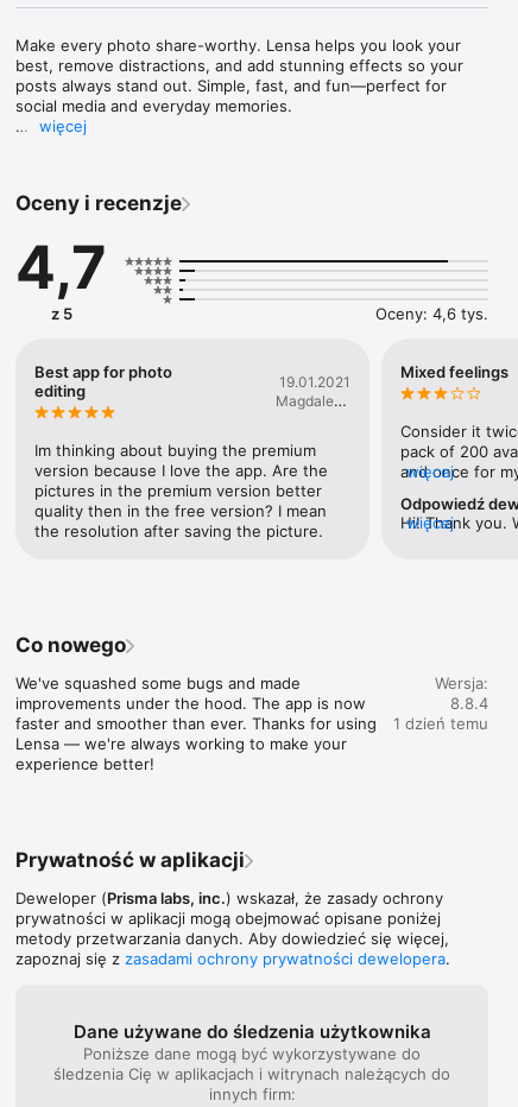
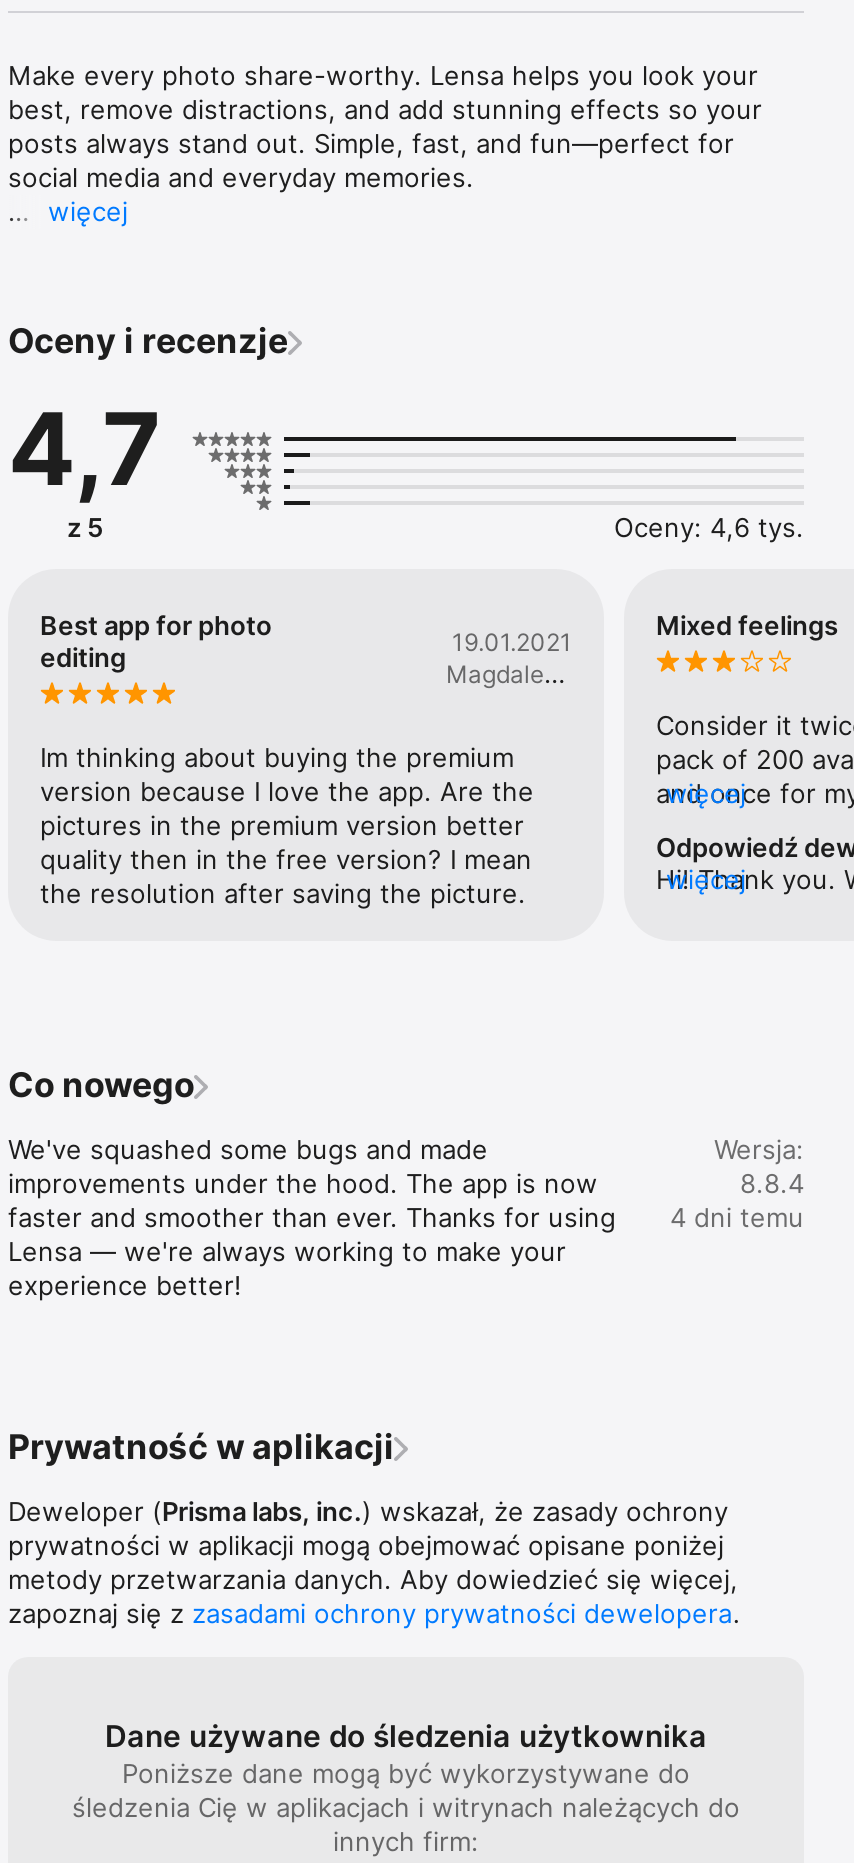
[393,714,488,733] 1 dzień temu -> [670,1201,804,1233] 4 dni temu

